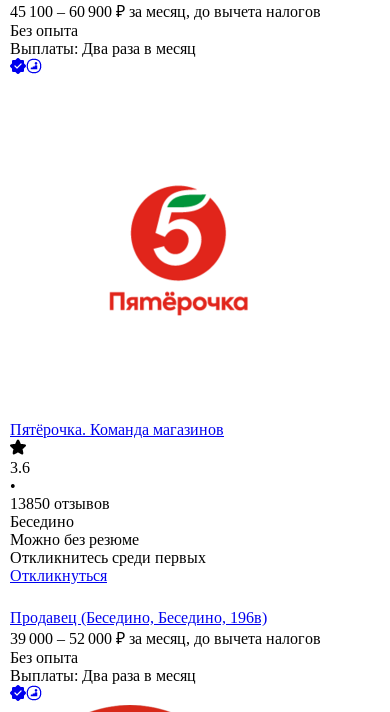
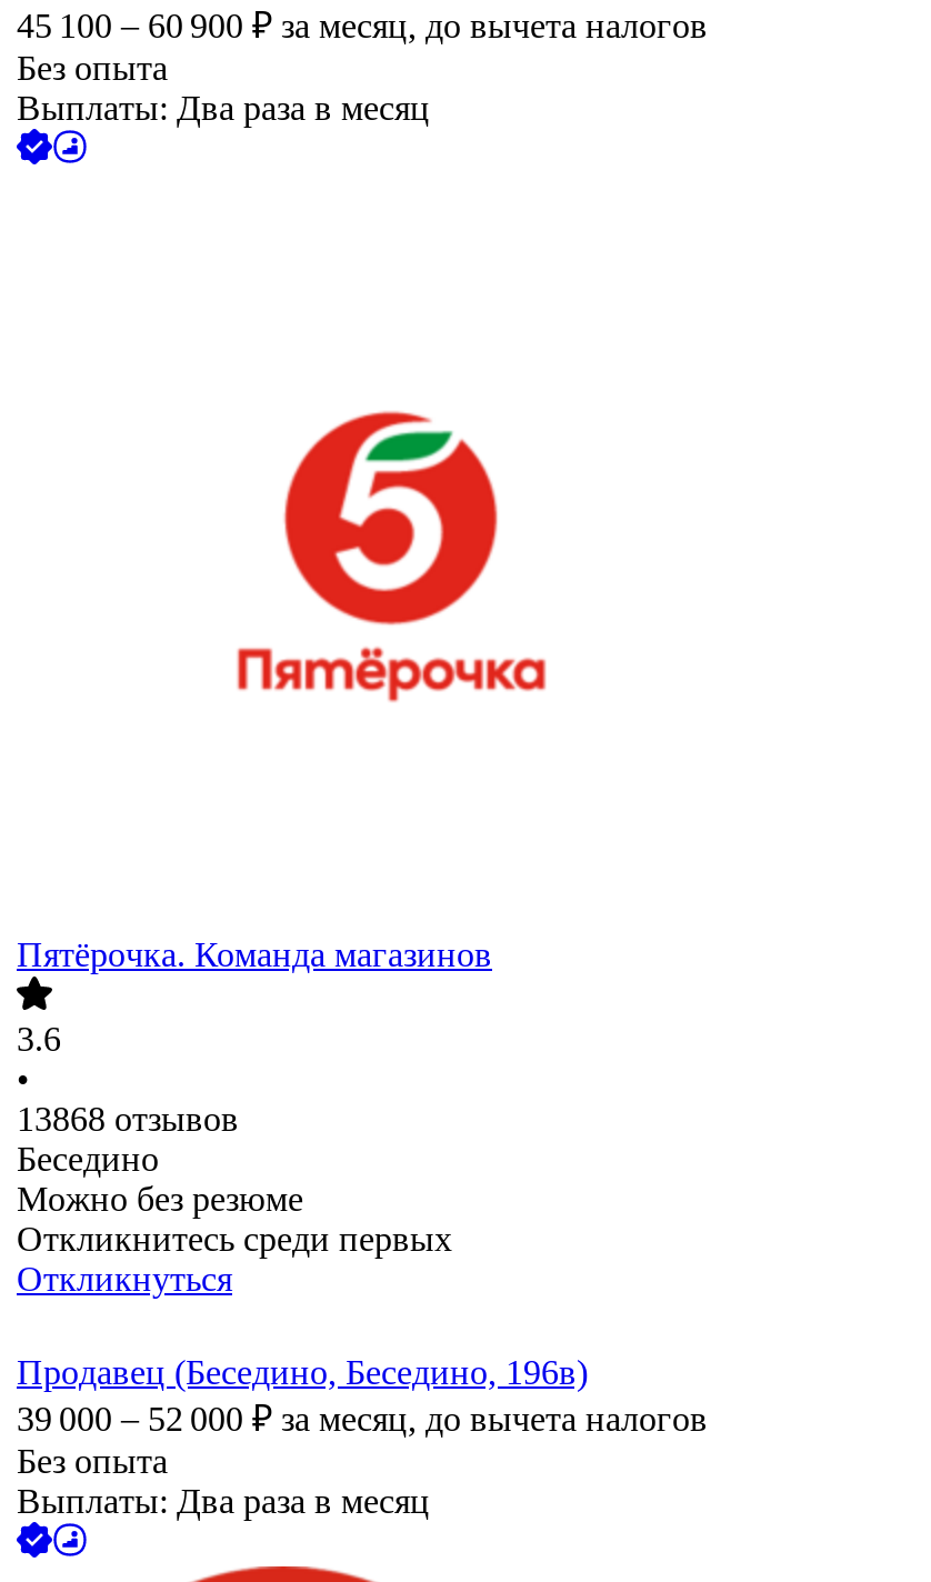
[10,495,110,512] 13850 отзывов -> [17,1101,239,1139] 13868 отзывов

